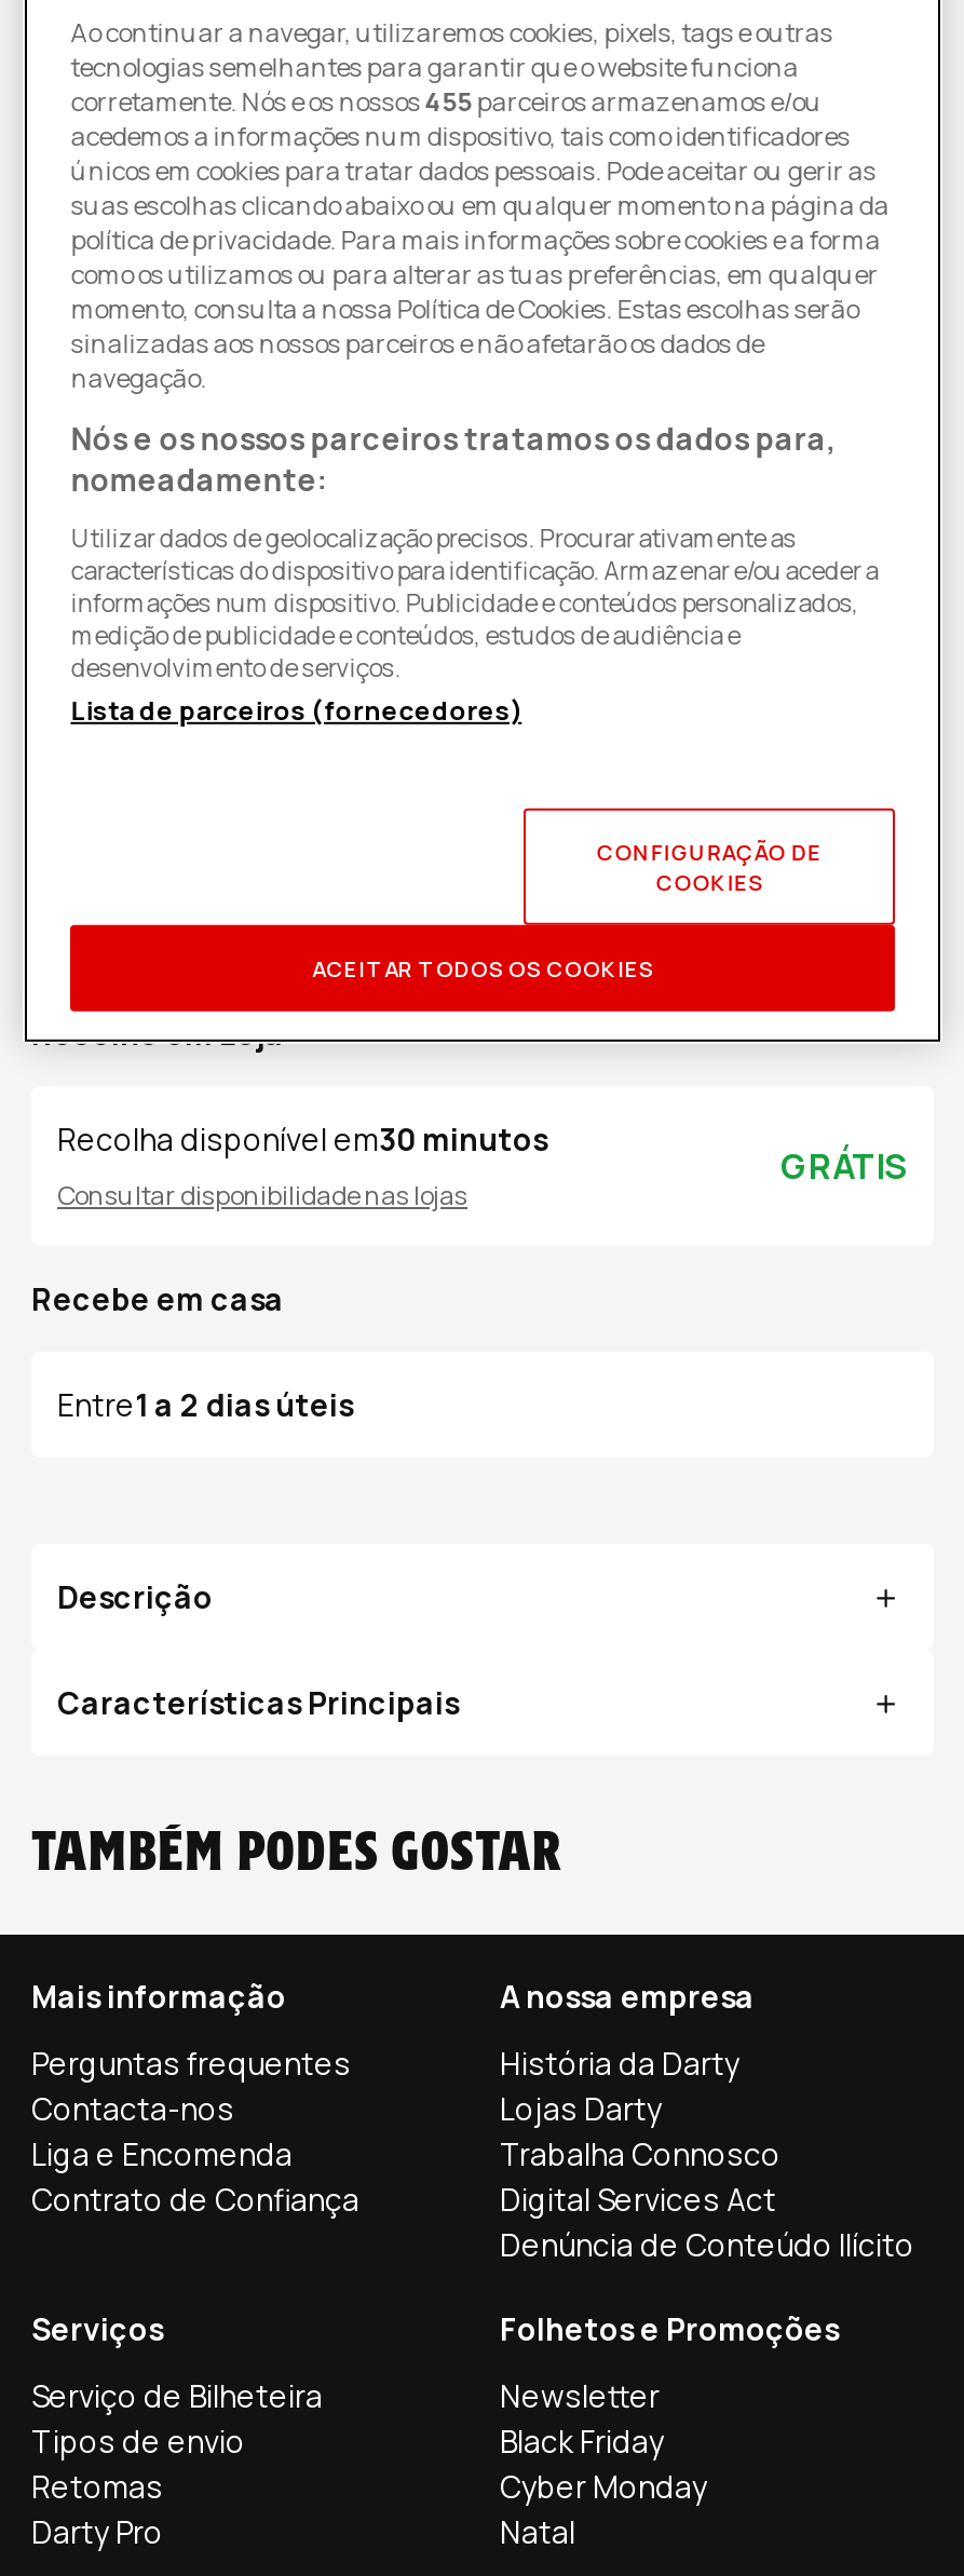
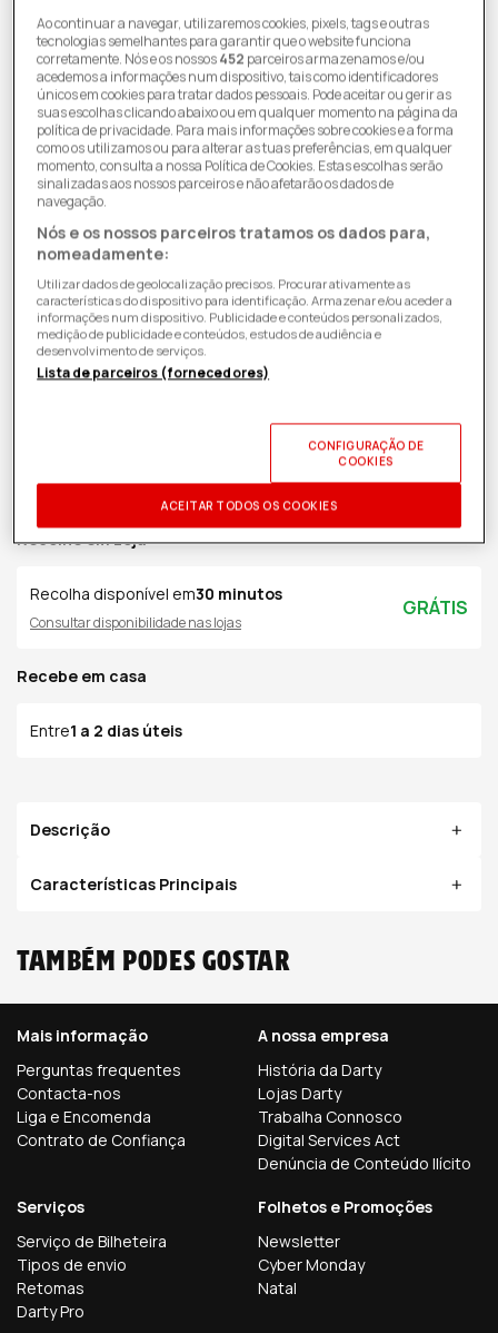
[71,83,822,120] corretamente. Nós e os nossos455 parceiros armazenamos e/ou -> [37,50,425,69] corretamente. Nós e os nossos452 parceiros armazenamos e/ou
[500,2421,664,2462] Black Friday -> none
moved [500,2466,707,2552] -> [258,1254,365,1299]: Cyber Monday | Natal

